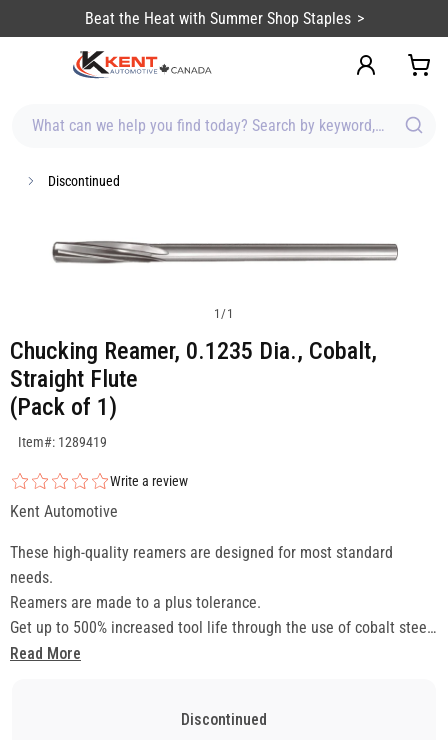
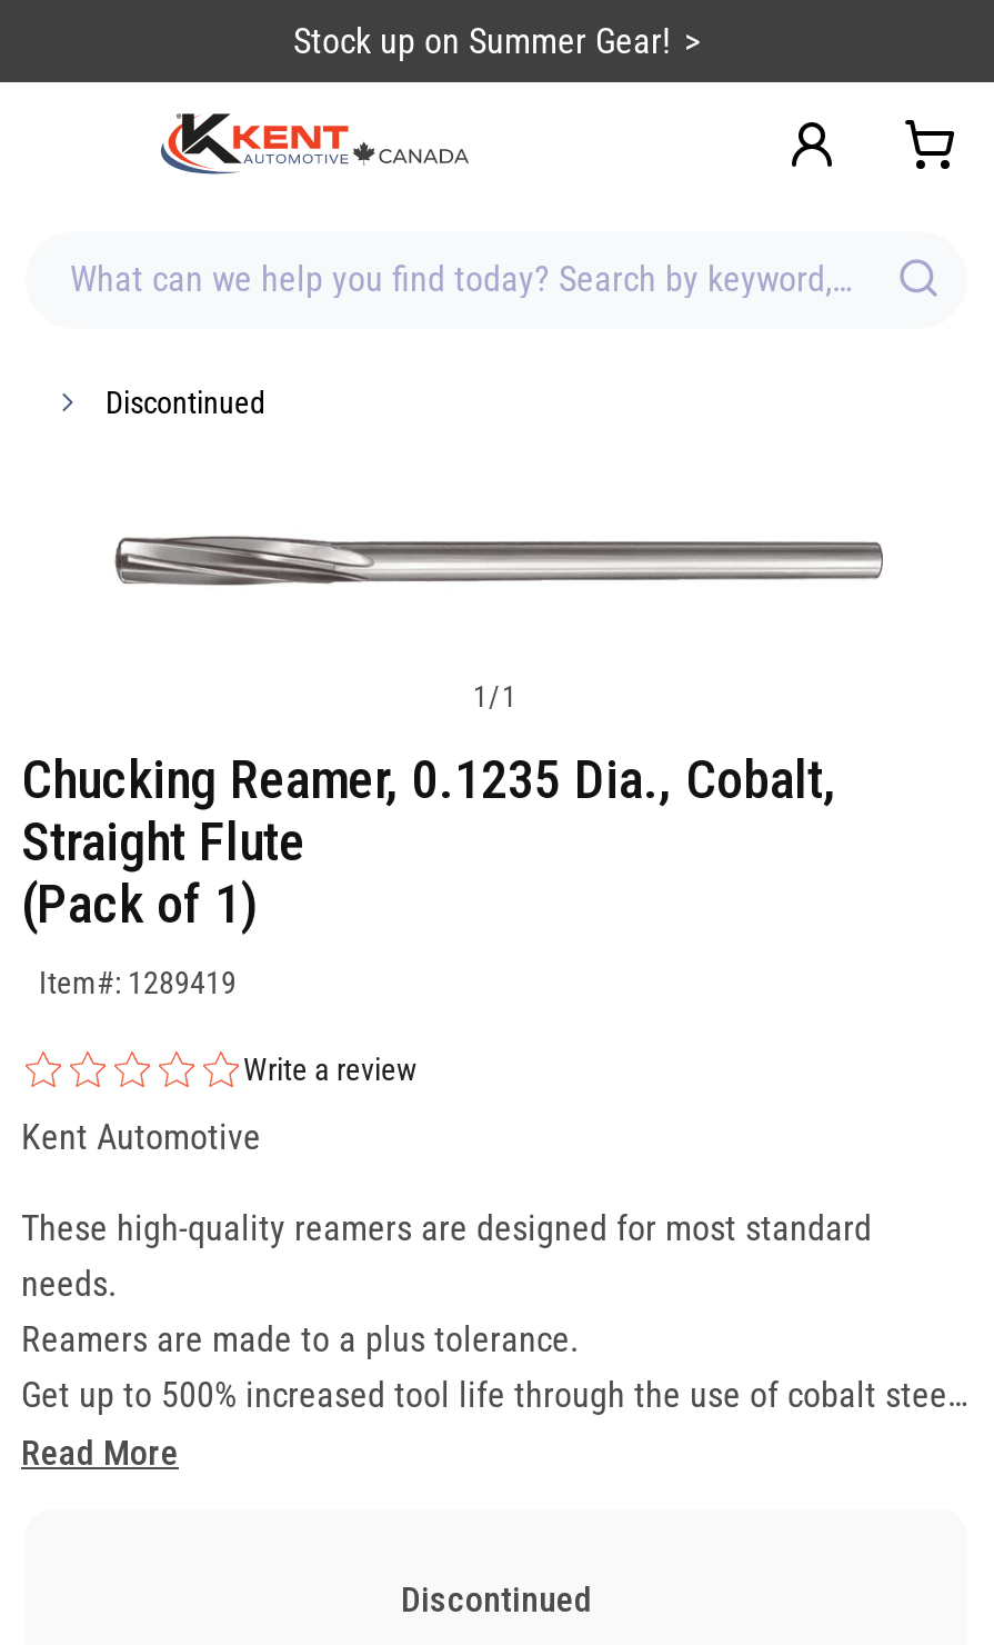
[84,9,350,28] Beat the Heat with Summer Shop Staples -> [293,20,671,62] Stock up on Summer Gear!

